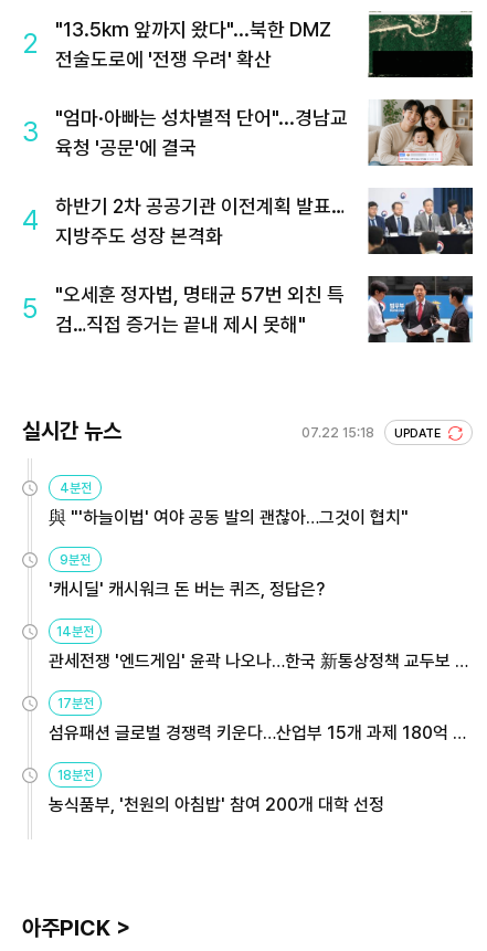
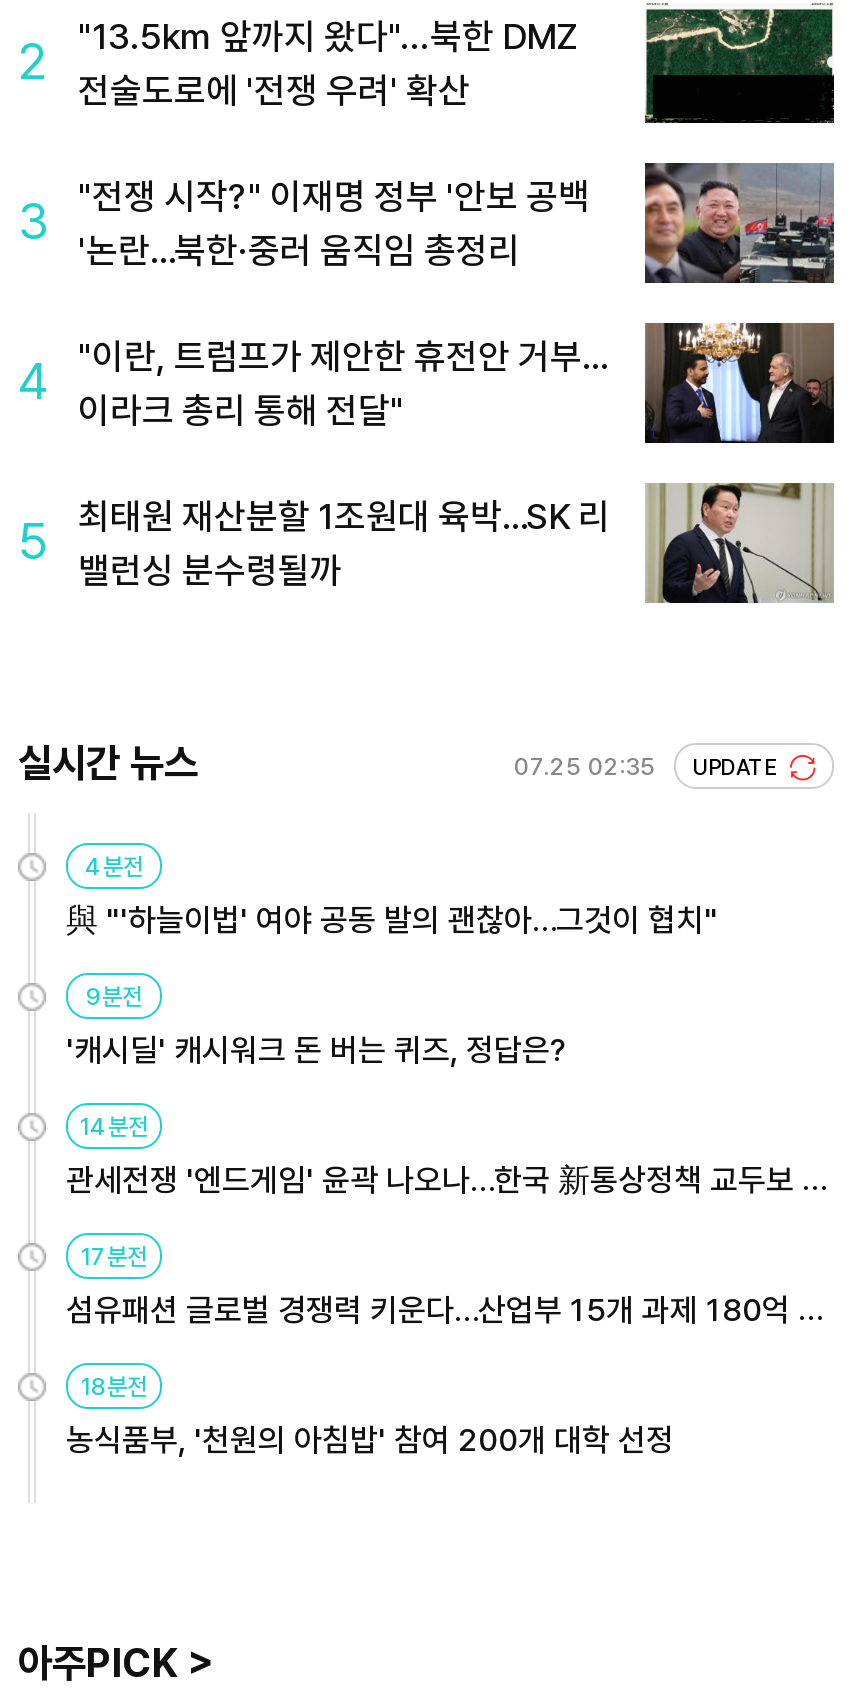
[55,99,474,167] [image] | "엄마·아빠는 성차별적 단어"...경남교 | 육청 '공문'에 결국 -> [78,161,834,285] [image] | "전쟁 시작?" 이재명 정부 '안보 공백 | '논란…북한·중러 움직임 총정리
[55,187,473,254] [image] | 하반기 2차 공공기관 이전계획 발표… | 지방주도 성장 본격화 -> [78,321,834,445] [image] | "이란, 트럼프가 제안한 휴전안 거부… | 이라크 총리 통해 전달"
[55,276,474,344] [image] | "오세훈 정자법, 명태균 57번 외친 특 | 검…직접 증거는 끝내 제시 못해" -> [78,483,834,605] [image] | 최태원 재산분할 1조원대 육박…SK 리 | 밸런싱 분수령될까
[301,425,444,440] 07.22 15:18 UPDATE -> [514,752,782,780] 07.25 02:35 UPDATE

